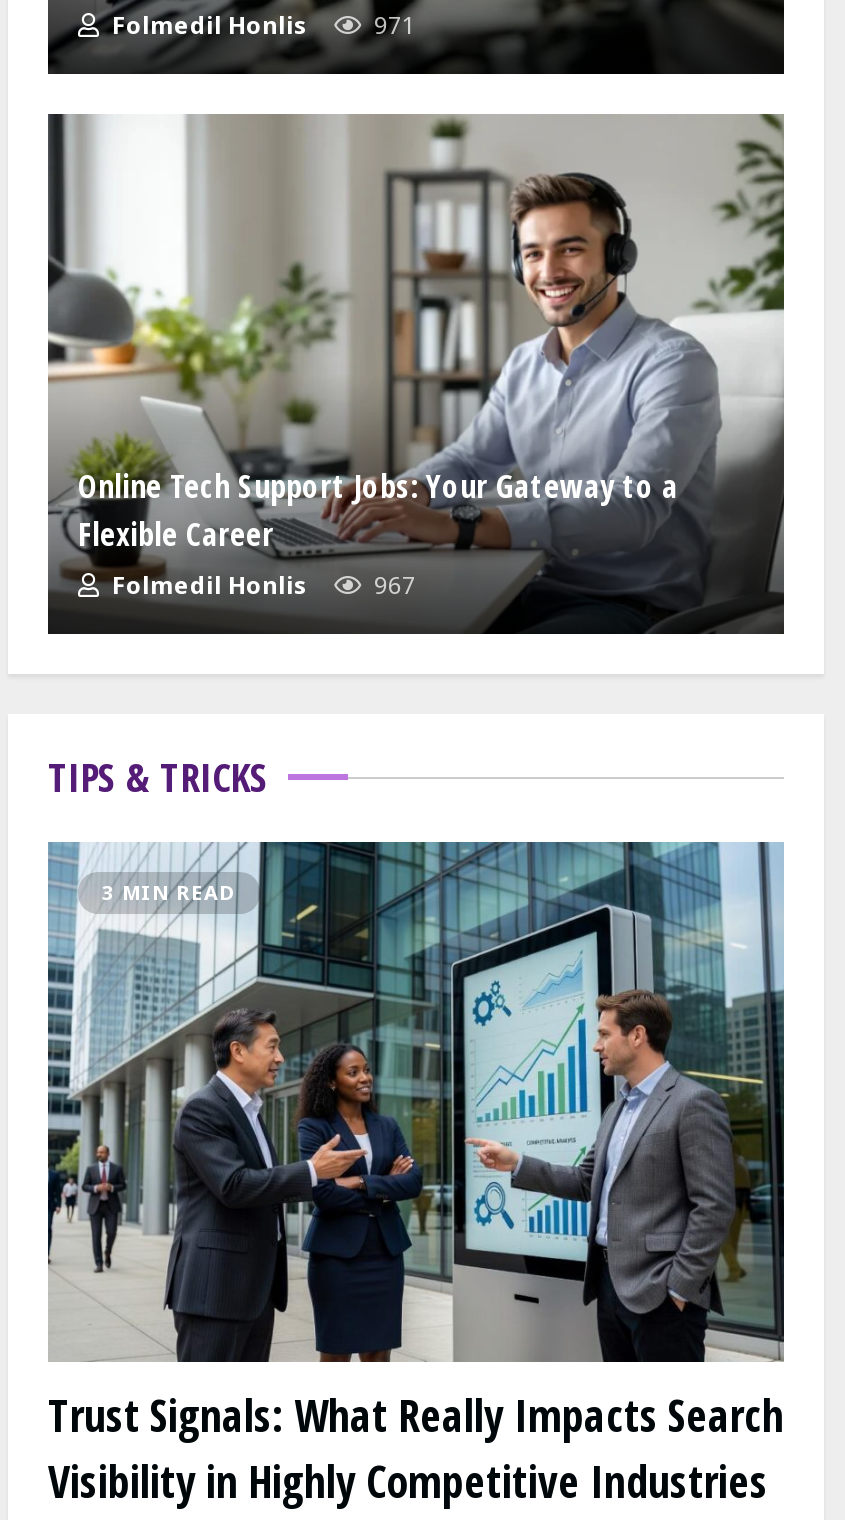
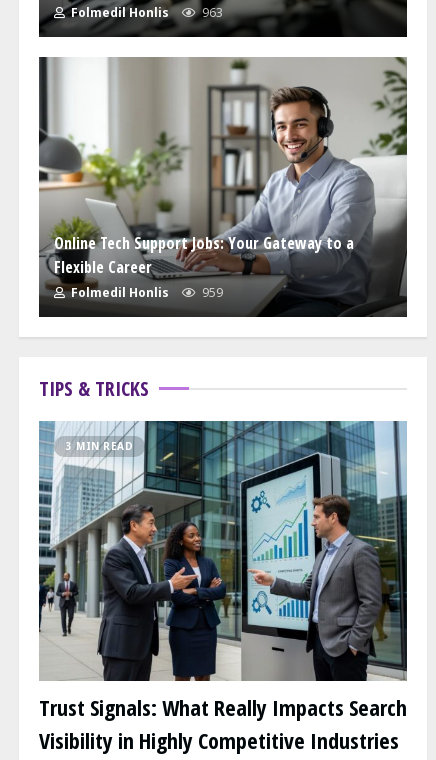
[106,7,416,41] Folmedil Honlis 971 -> [68,4,223,21] Folmedil Honlis 963
[106,567,416,601] Folmedil Honlis 967 -> [68,284,223,301] Folmedil Honlis 959

